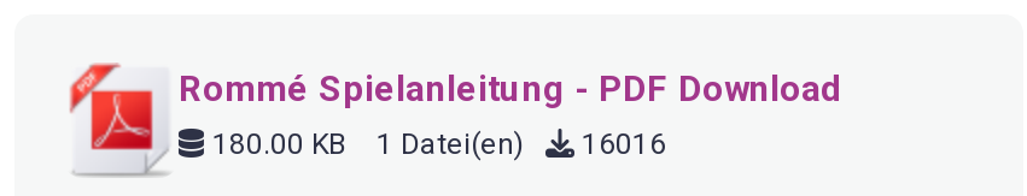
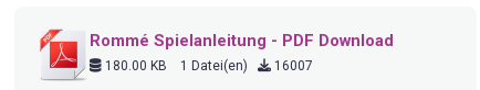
[205,128,666,162] 180.00 KB 1 Datei(en) 16016 -> [102,58,313,73] 180.00 KB 1 Datei(en) 16007

